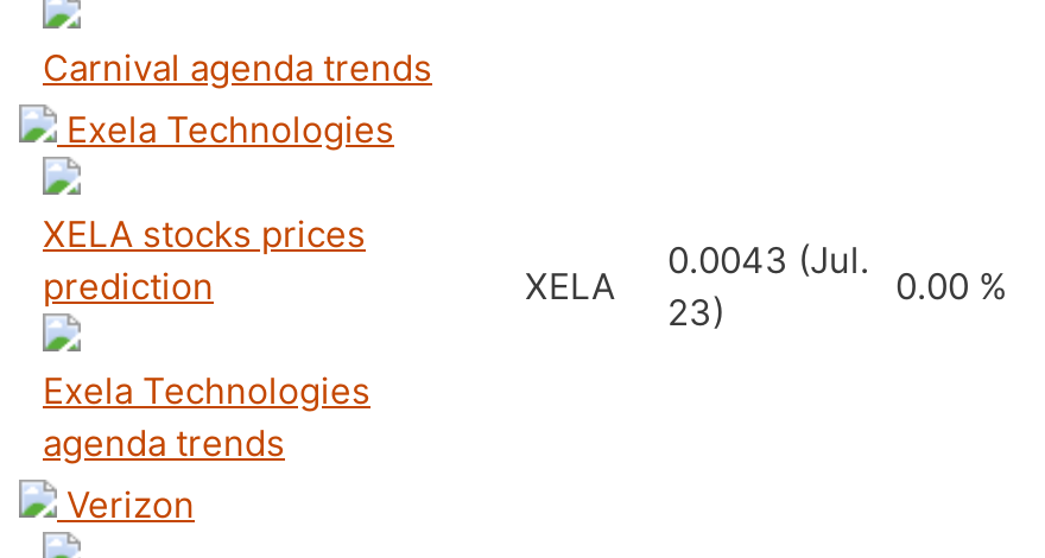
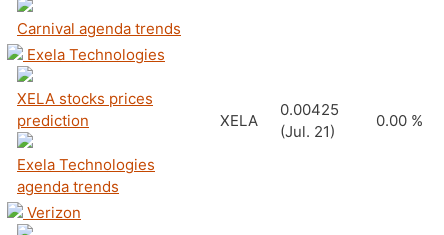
[667,238,869,336] 0.0043 (Jul. | 23) -> [280,100,339,141] 0.00425 | (Jul. 21)

